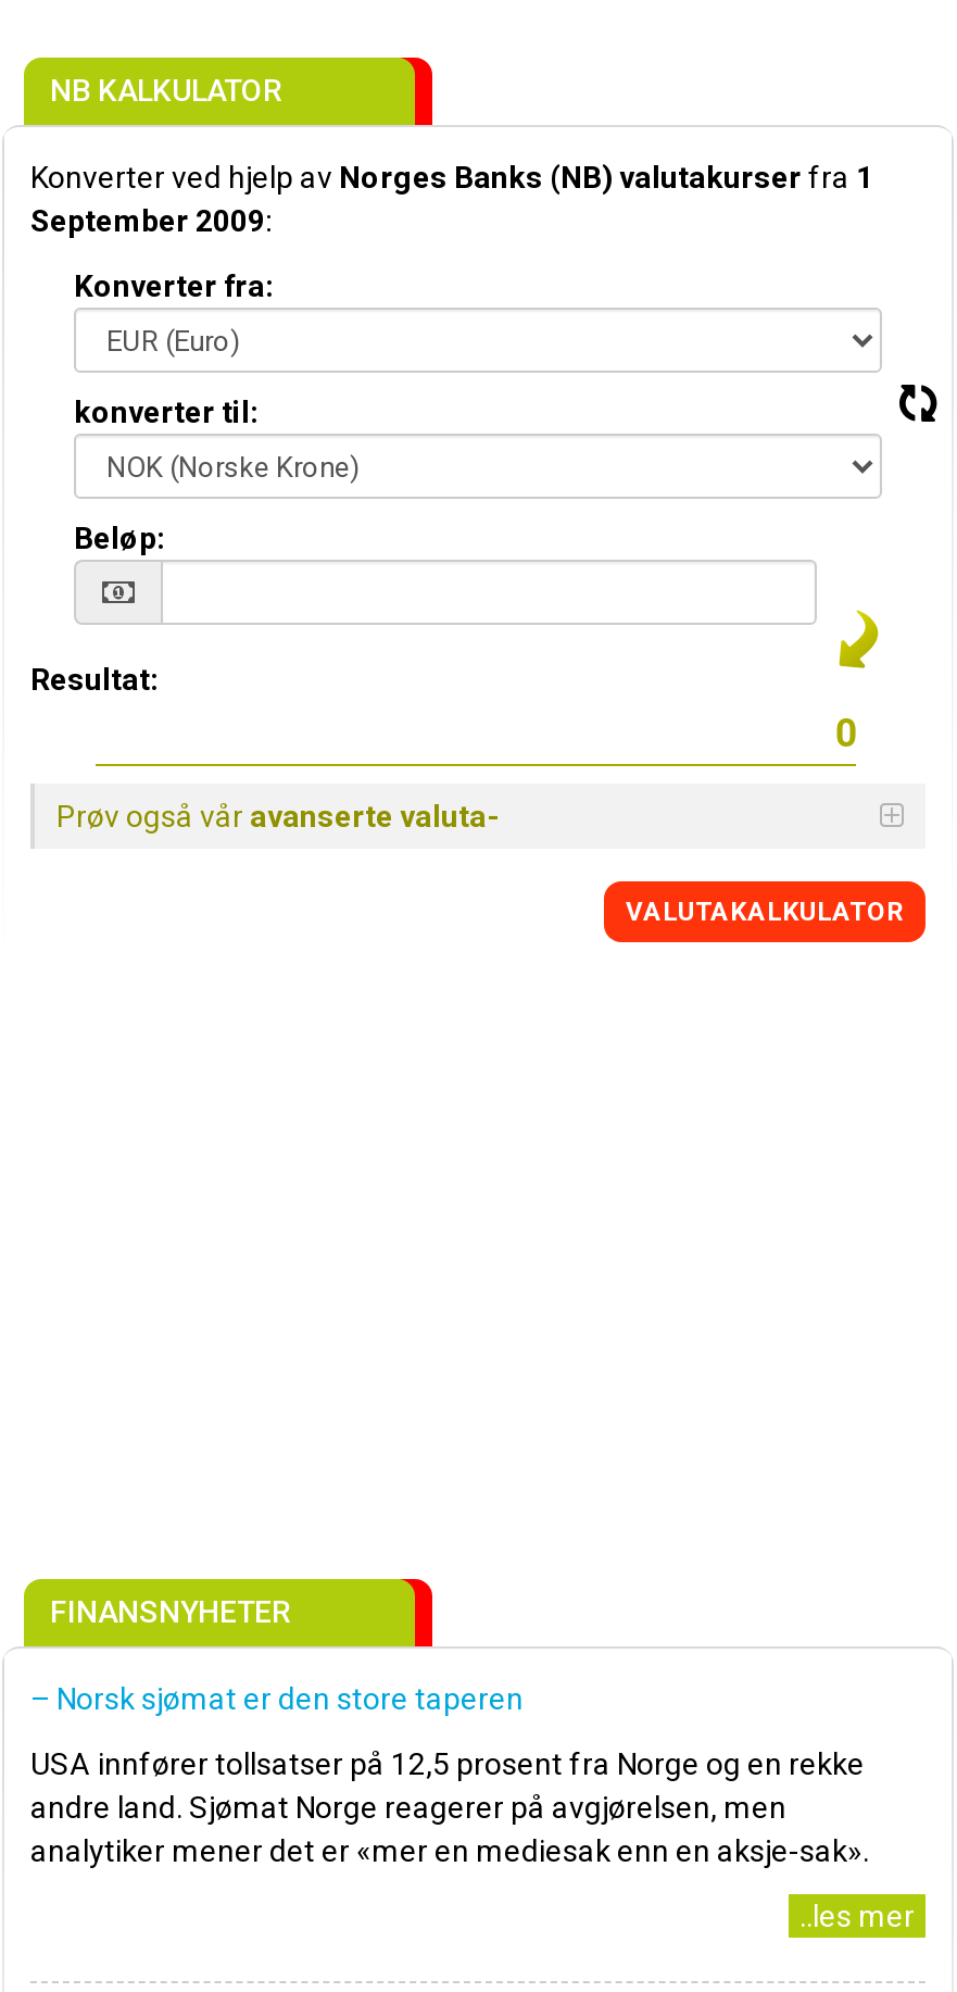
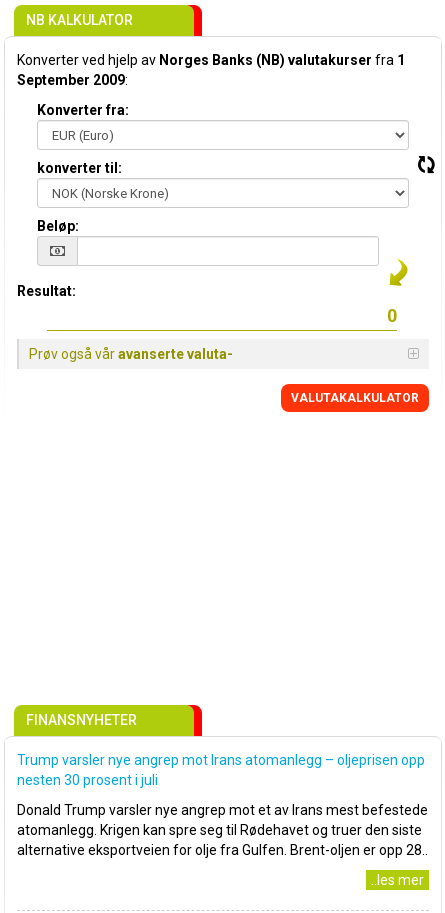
[30,1681,524,1716] – Norsk sjømat er den store taperen -> [17,752,425,788] Trump varsler nye angrep mot Irans atomanlegg – oljeprisen opp | nesten 30 prosent i juli
[30,1746,869,1868] USA innfører tollsatser på 12,5 prosent fra Norge og en rekke | andre land. Sjømat Norge reagerer på avgjørelsen, men | analytiker mener det er «mer en mediesak enn en aksje-sak». -> [17,802,428,858] Donald Trump varsler nye angrep mot et av Irans mest befestede | atomanlegg. Krigen kan spre seg til Rødehavet og truer den siste | alternative eksportveien for olje fra Gulfen. Brent-oljen er opp 28..

